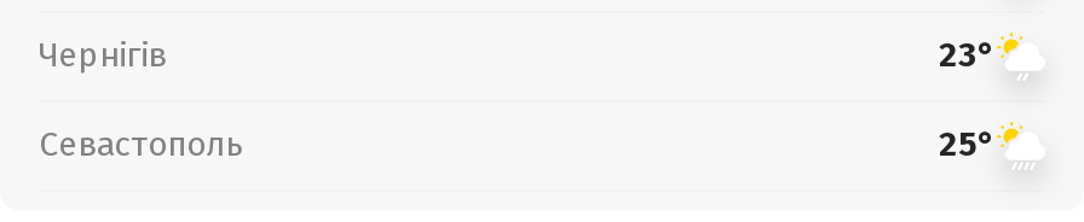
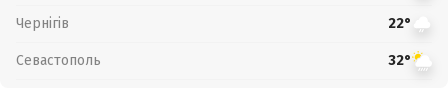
[939,35,997,76] 23° -> [388,15,412,32] 22°
[939,124,997,165] 25° -> [388,52,412,69] 32°

